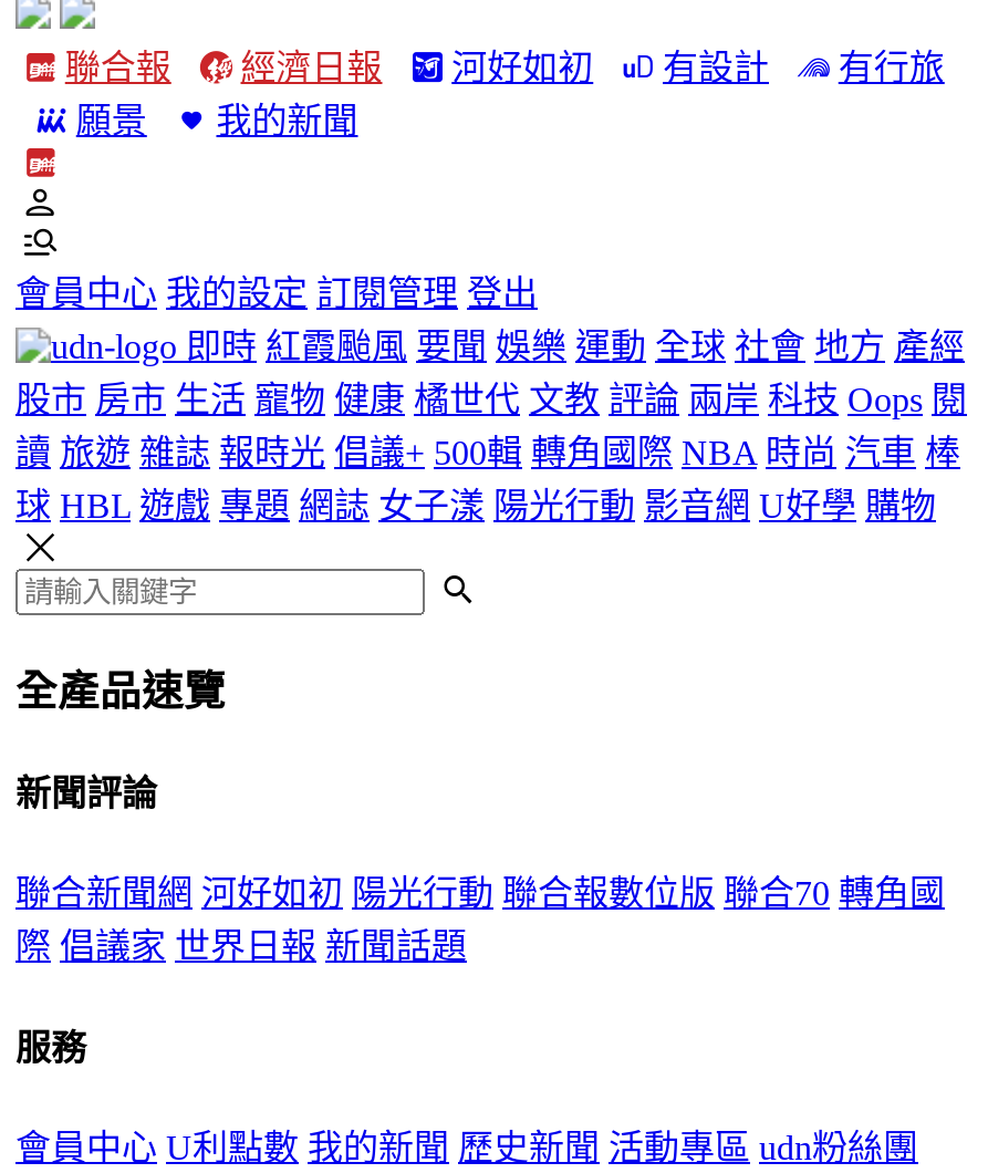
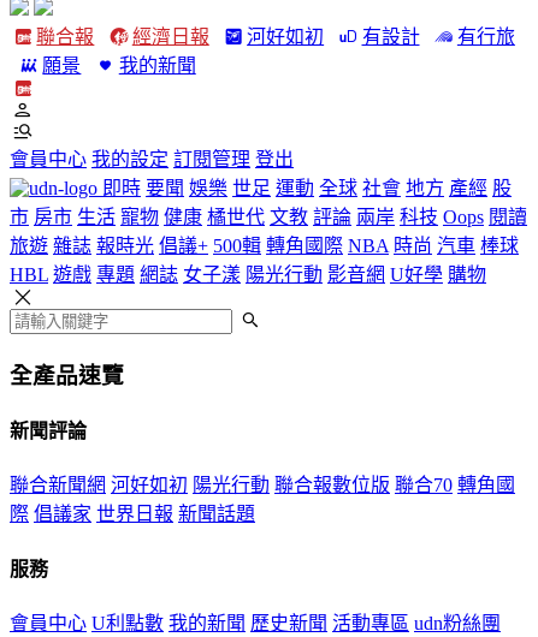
[15,328,967,525] 即時 紅霞颱風 要聞 娛樂 運動 全球 社會 地方 產經 | 股市 房市 生活 寵物 健康 橘世代 文教 評論 兩岸 科技 Oops 閱 | 讀 旅遊 雜誌 報時光 倡議+ 500輯 轉角國際 NBA 時尚 汽車 棒 | 球 HBL 遊戲 專題 網誌 女子漾 陽光行動 影音網 U好學 購物 -> [10,178,527,285] 即時 要聞 娛樂 世足 運動 全球 社會 地方 產經 股 | 市 房市 生活 寵物 健康 橘世代 文教 評論 兩岸 科技 Oops 閱讀 | 旅遊 雜誌 報時光 倡議+ 500輯 轉角國際 NBA 時尚 汽車 棒球 | HBL 遊戲 專題 網誌 女子漾 陽光行動 影音網 U好學 購物

